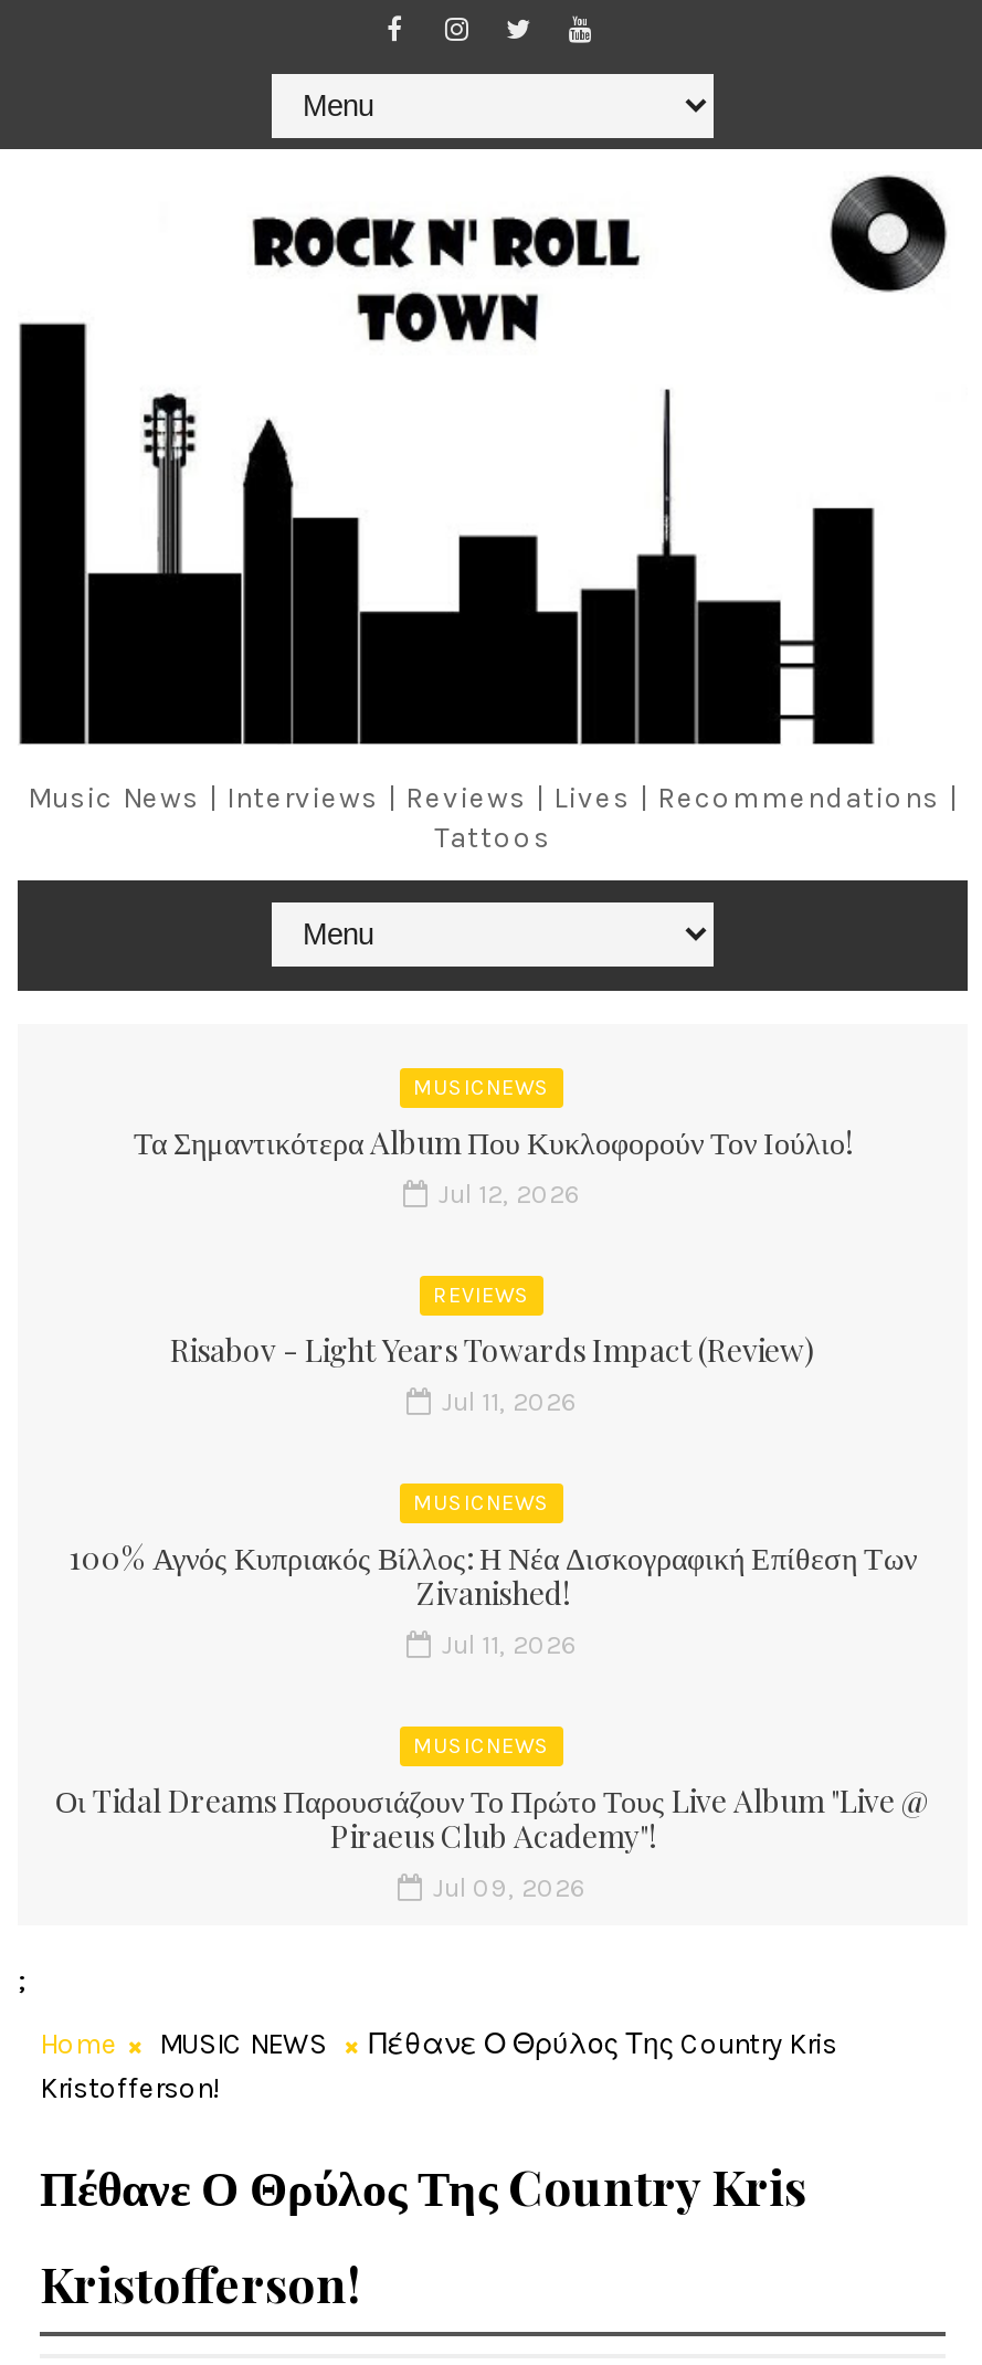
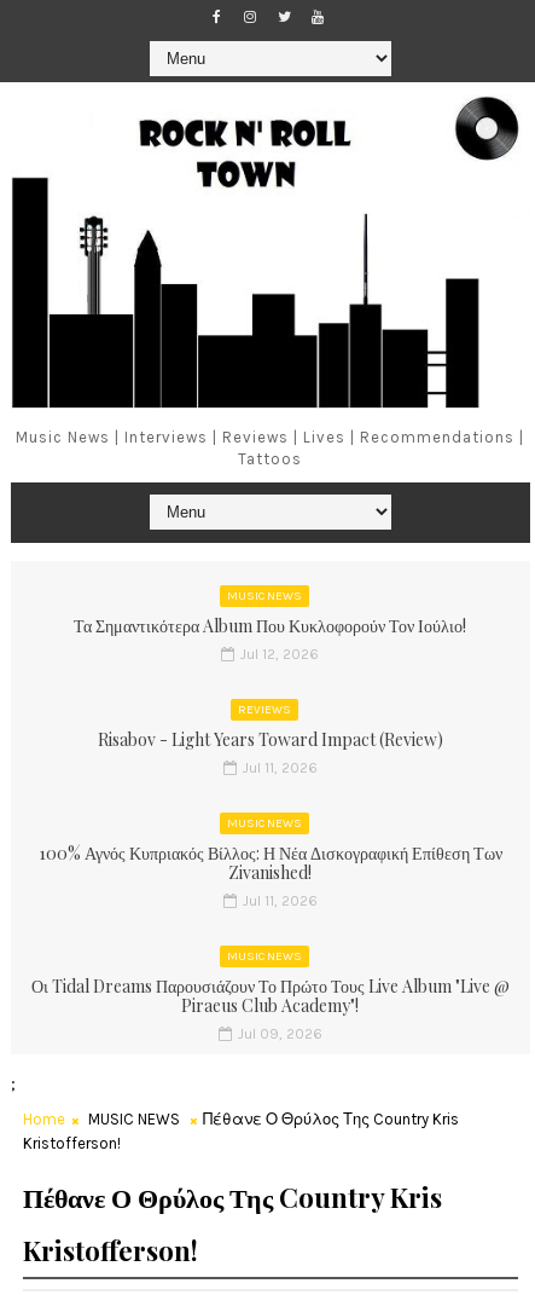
[170,1328,815,1370] Risabov - Light Years Towards Impact (Review) -> [98,727,443,750] Risabov - Light Years Toward Impact (Review)

